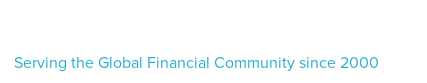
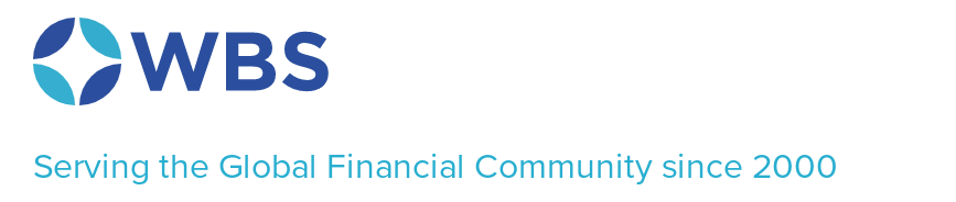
none -> [31,15,331,108] [image]

